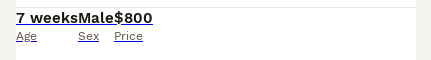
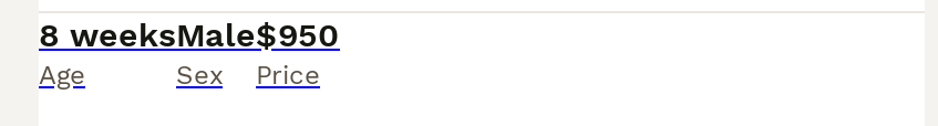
[16,9,78,27] 7 weeks -> [39,15,176,55] 8 weeks
[114,9,153,27] $800 -> [256,15,340,55] $950

